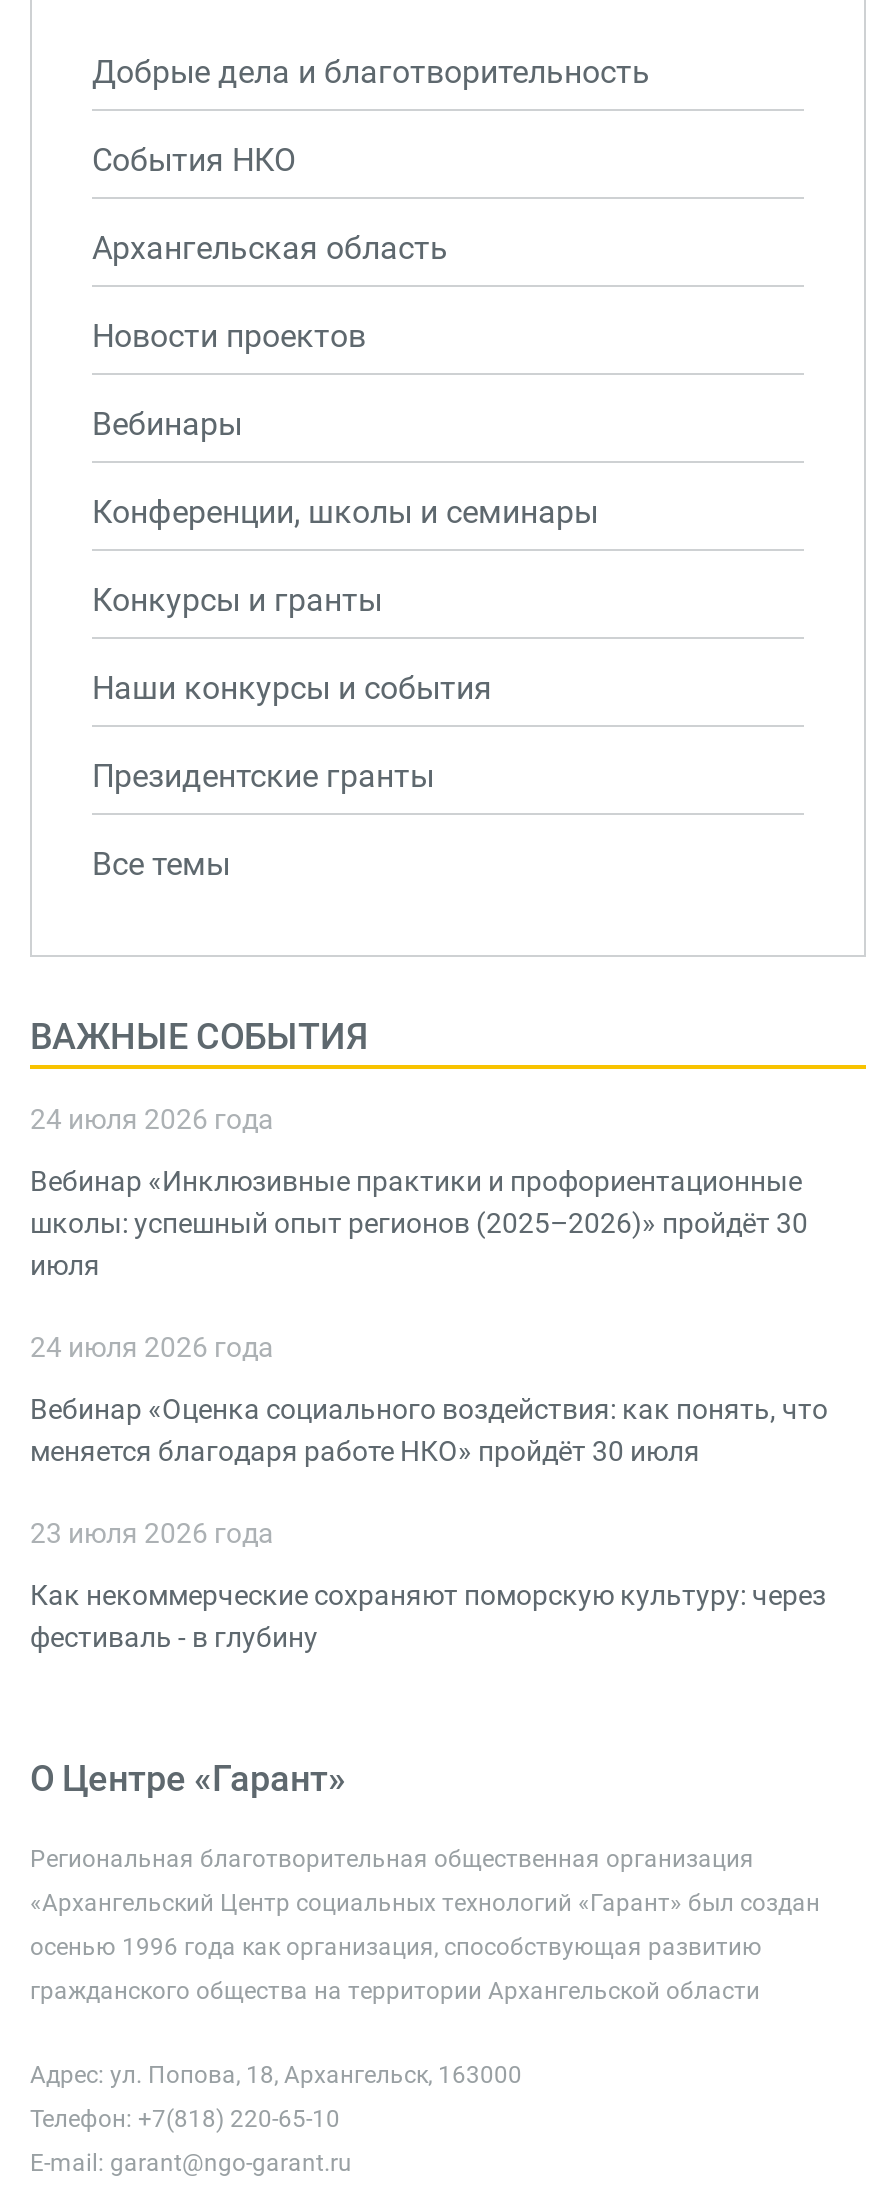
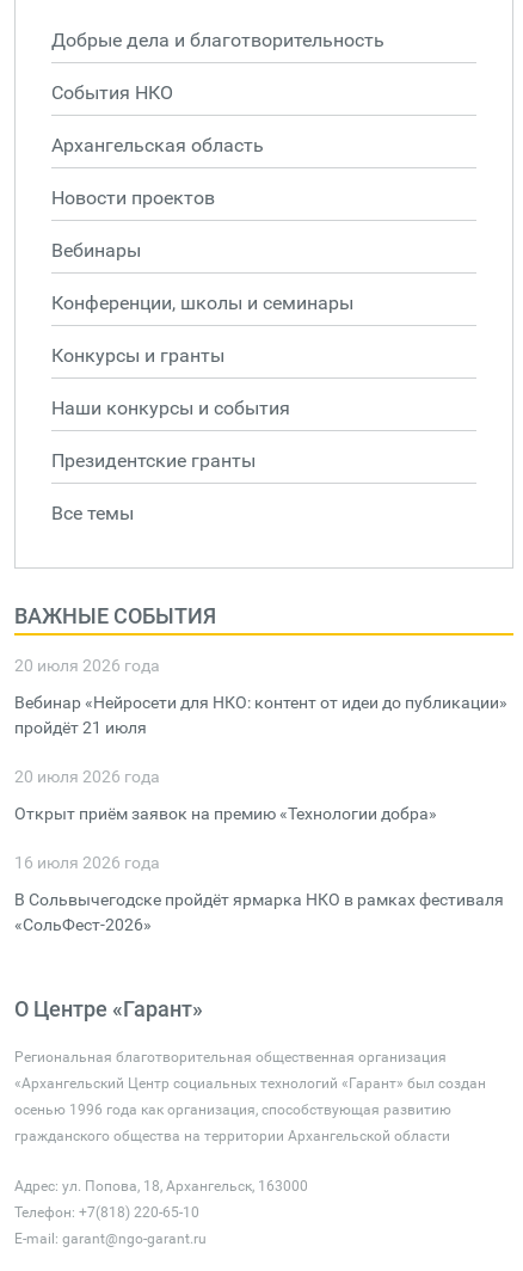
[30,1103,274,1135] 24 июля 2026 года -> [14,656,160,675] 20 июля 2026 года
[30,1165,808,1281] Вебинар «Инклюзивные практики и профориентационные | школы: успешный опыт регионов (2025–2026)» пройдёт 30 | июля -> [14,693,507,737] Вебинар «Нейросети для НКО: контент от идеи до публикации» | пройдёт 21 июля
[30,1331,274,1363] 24 июля 2026 года -> [14,767,160,786] 20 июля 2026 года
[30,1393,828,1467] Вебинар «Оценка социального воздействия: как понять, что | меняется благодаря работе НКО» пройдёт 30 июля -> [14,804,437,823] Открыт приём заявок на премию «Технологии добра»
[30,1517,274,1549] 23 июля 2026 года -> [14,853,160,872] 16 июля 2026 года
[30,1579,826,1653] Как некоммерческие сохраняют поморскую культуру: через | фестиваль - в глубину -> [14,890,504,934] В Сольвычегодске пройдёт ярмарка НКО в рамках фестиваля | «СольФест-2026»

